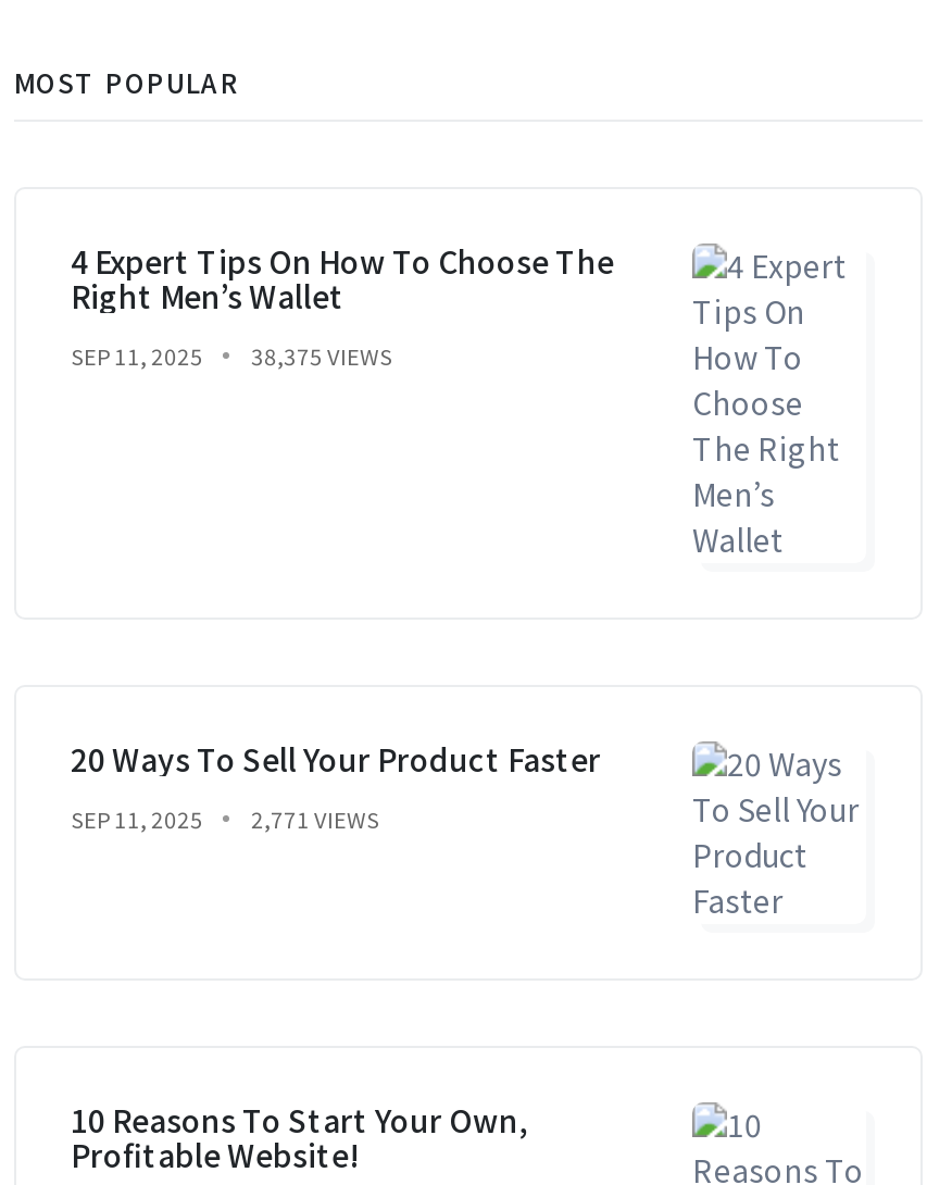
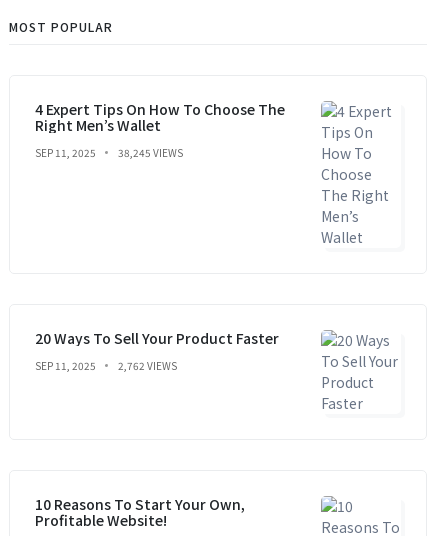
[71,338,392,371] SEP 11, 2025 38,375 VIEWS -> [35,145,183,160] SEP 11, 2025 38,245 VIEWS
[71,801,379,834] SEP 11, 2025 2,771 VIEWS -> [35,358,177,373] SEP 11, 2025 2,762 VIEWS

